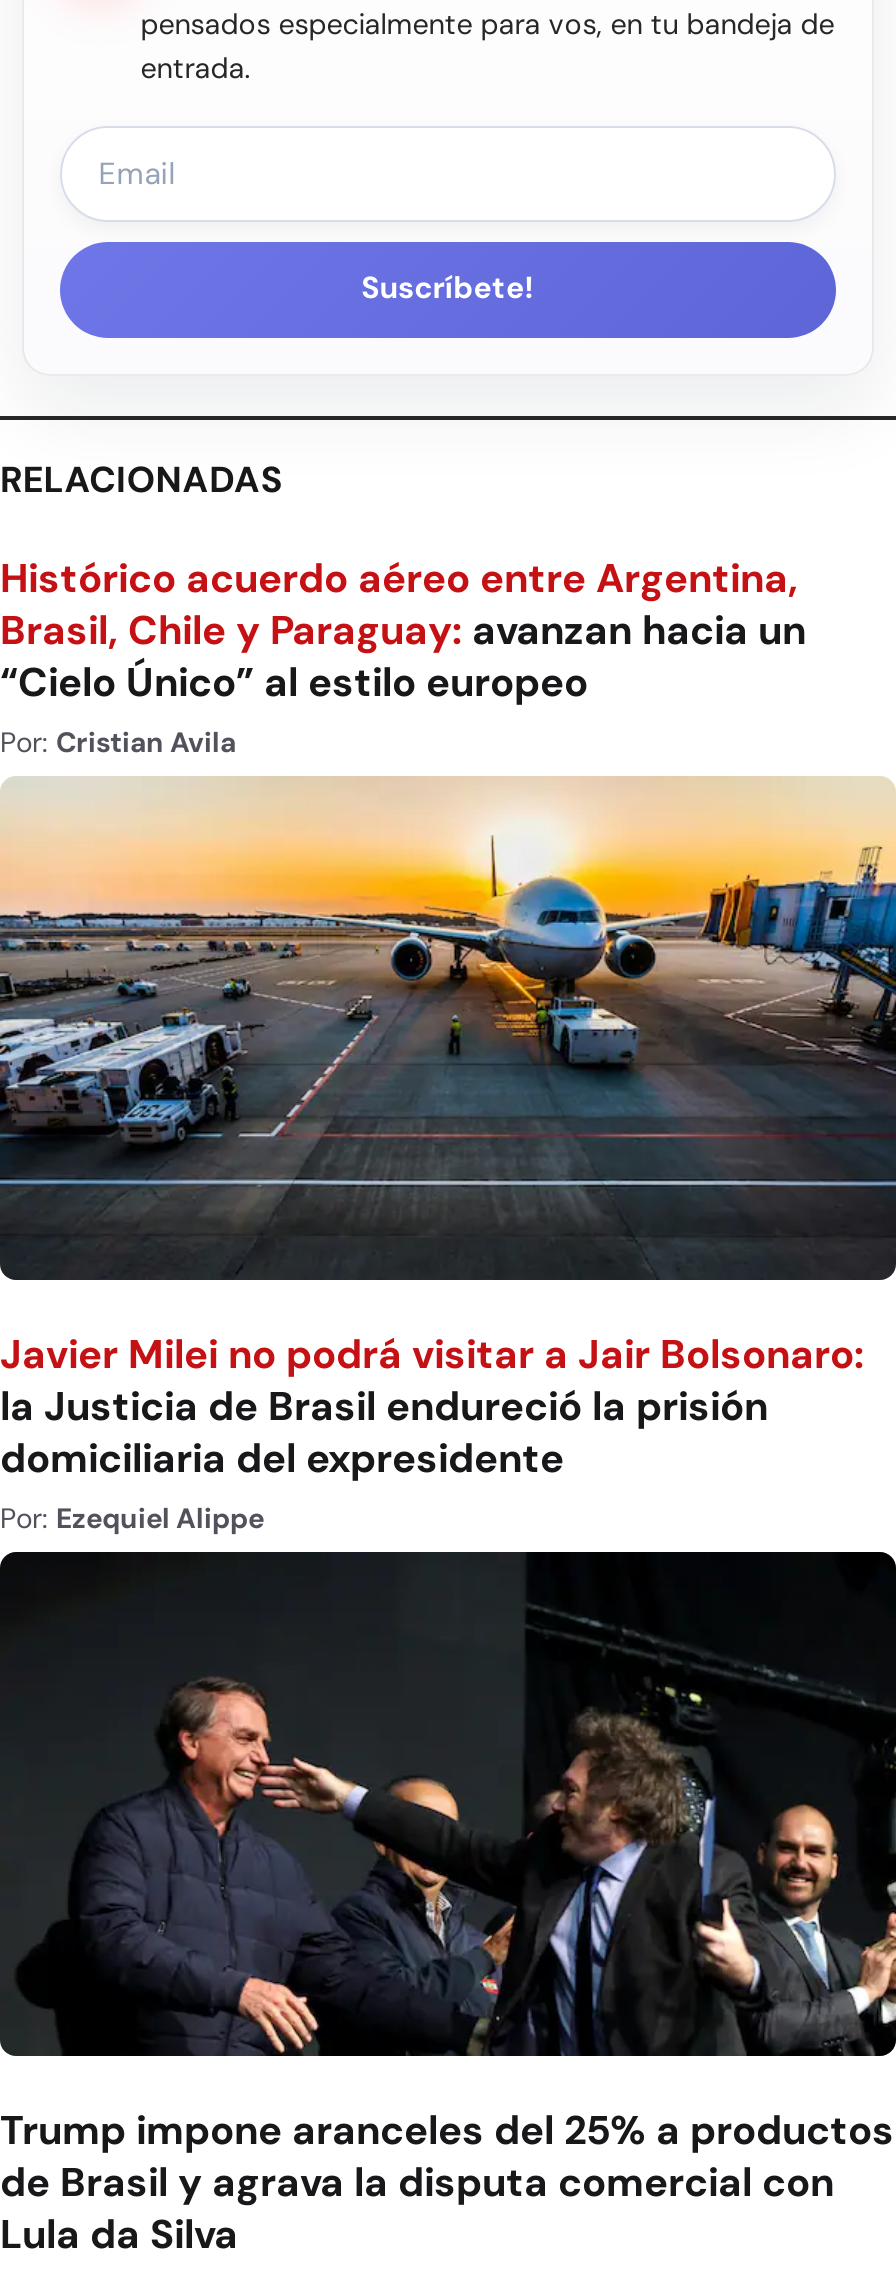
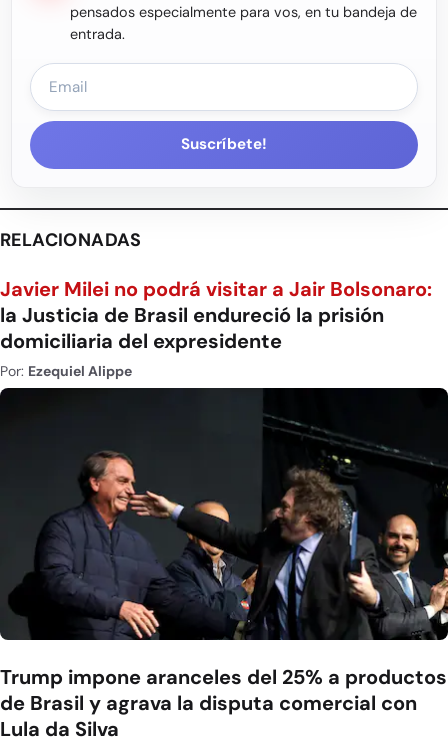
[0,553,806,761] Histórico acuerdo aéreo entre Argentina, | Brasil, Chile y Paraguay: avanzan hacia un | “Cielo Único” al estilo europeo | Por: Cristian Avila -> none
[6,776,890,1280] [image] -> none

